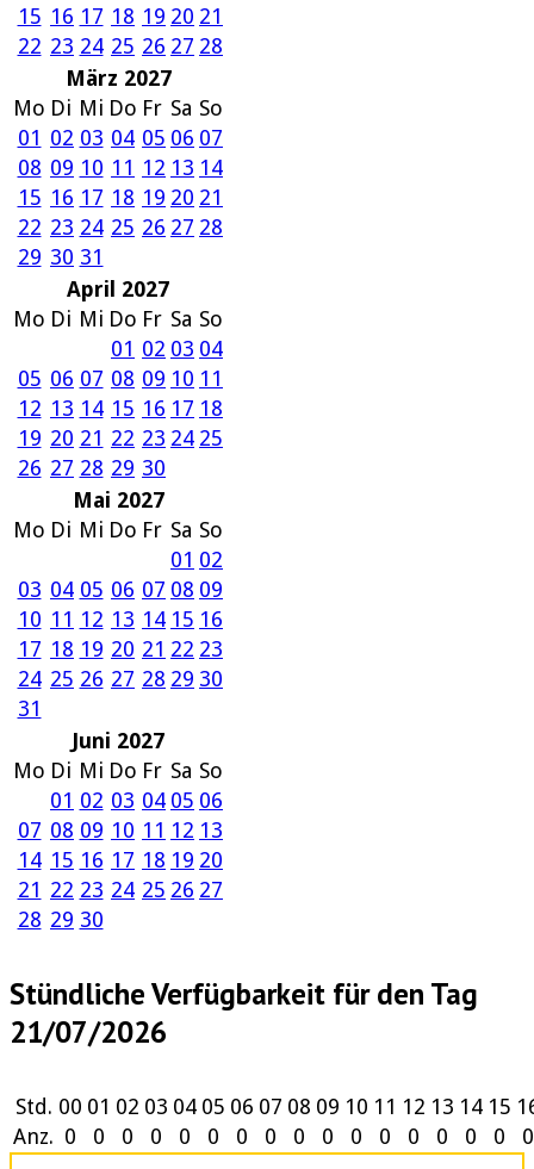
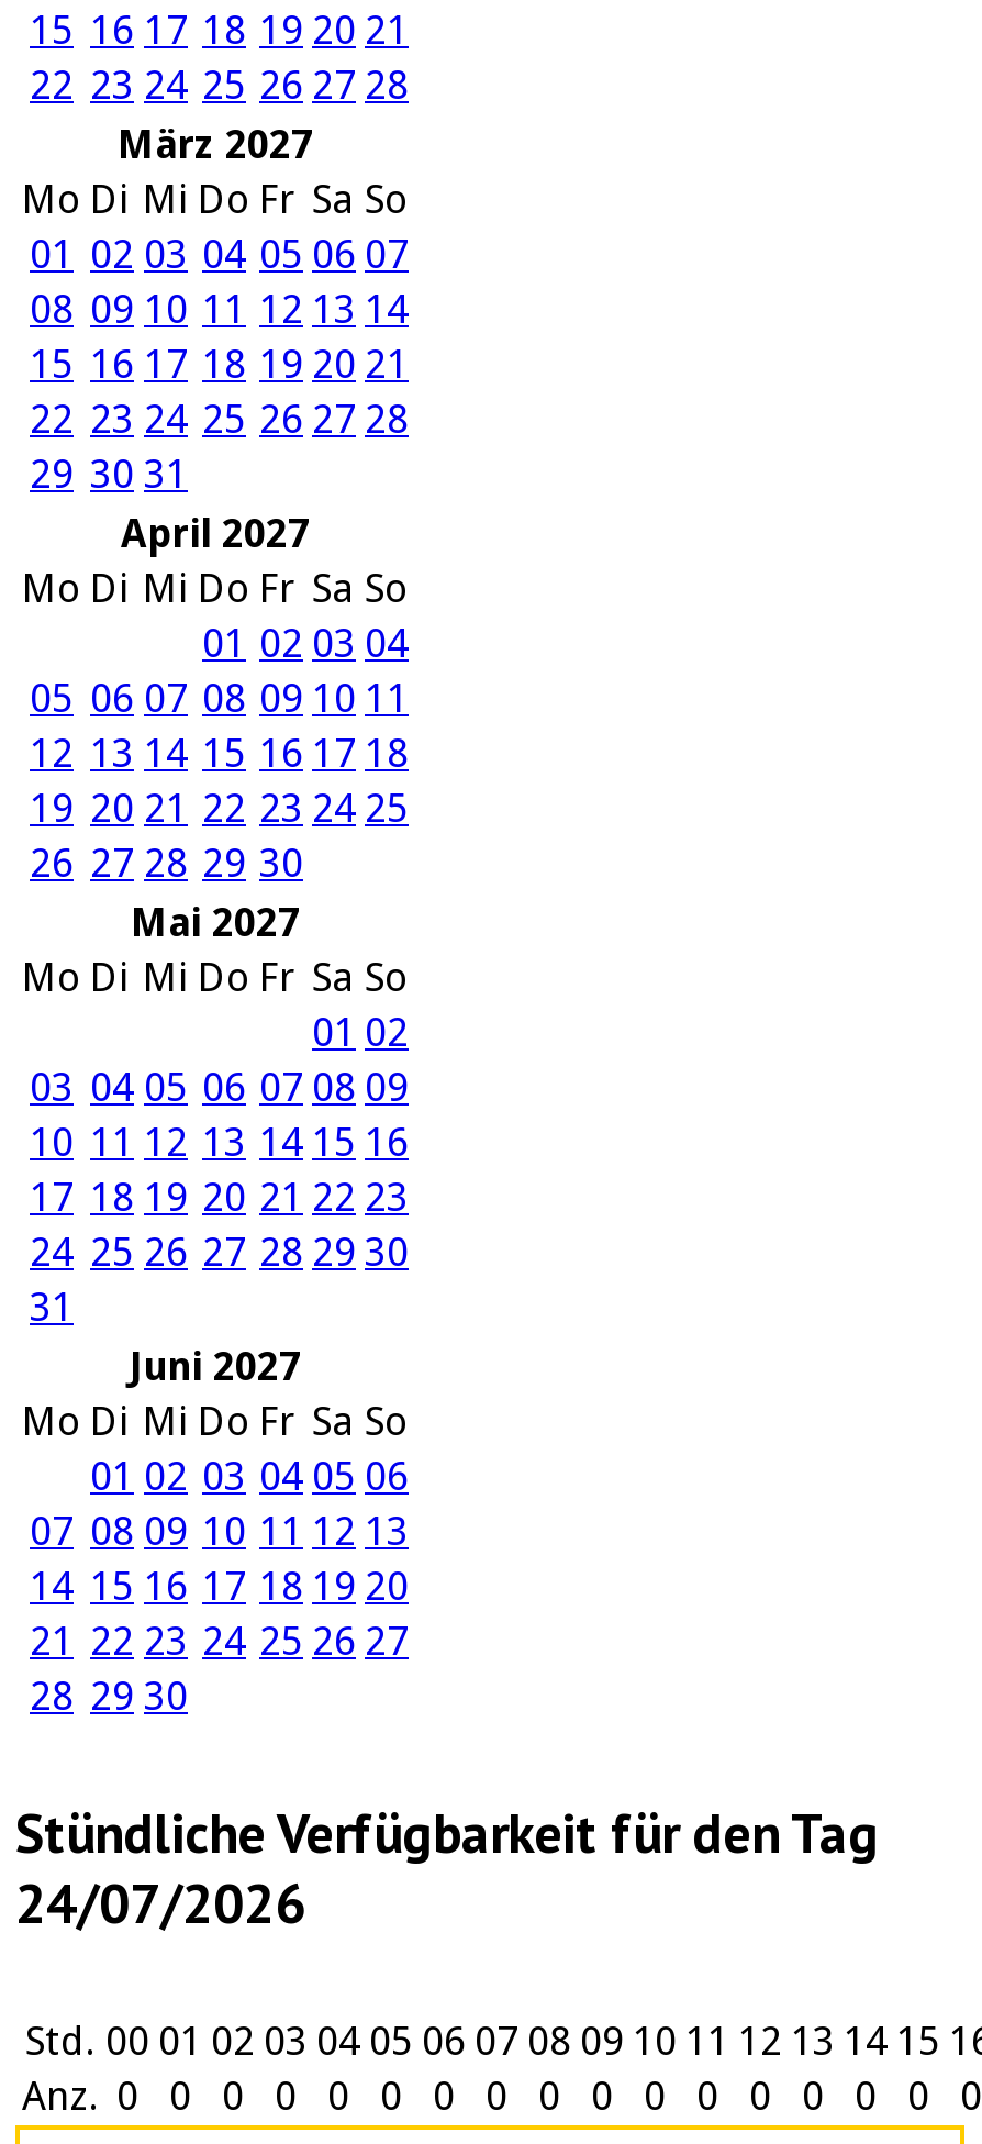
[10,1013,167,1051] 21/07/2026 -> [15,1868,305,1938] 24/07/2026

